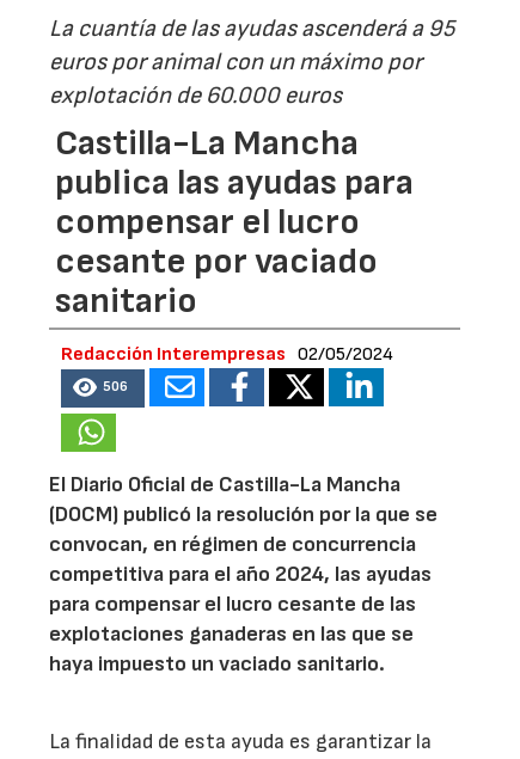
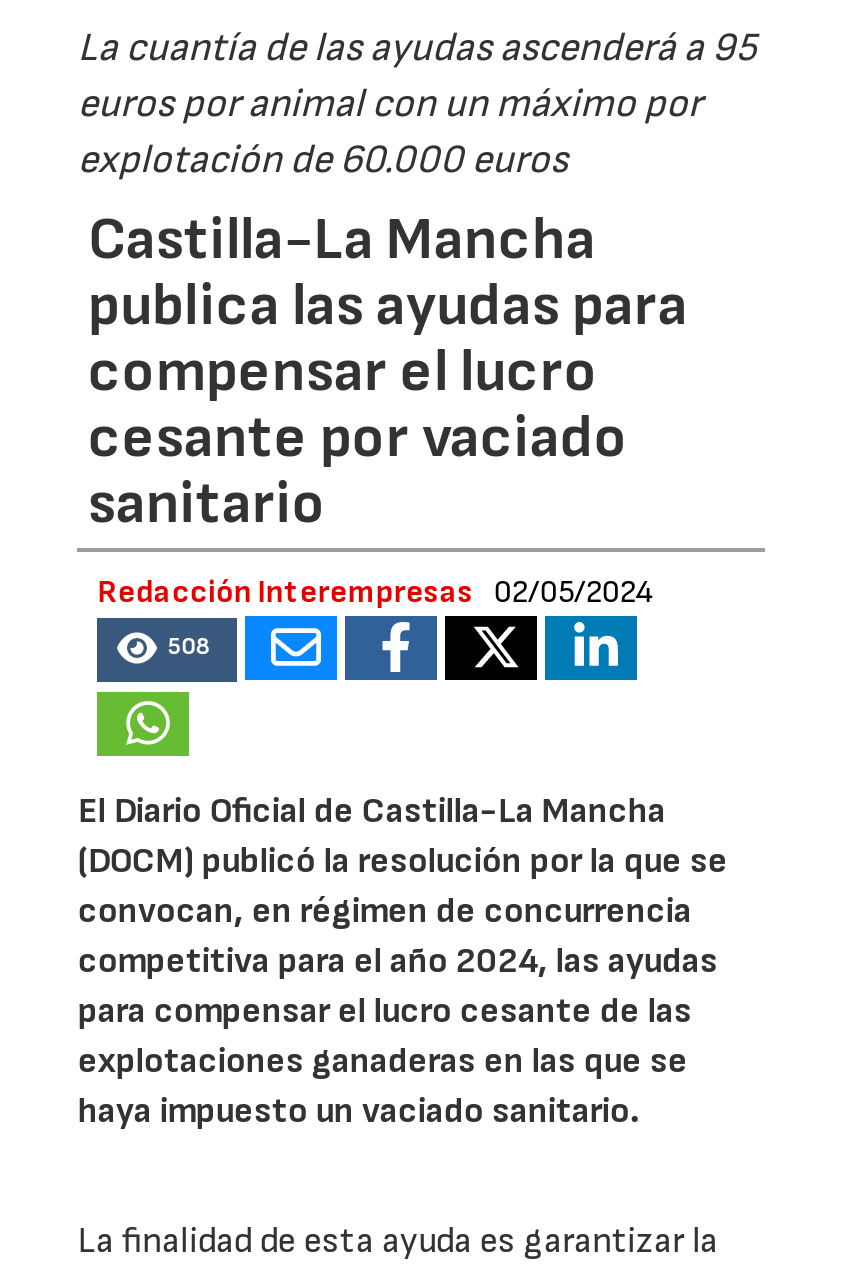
[103,378,128,396] 506 -> [168,632,212,662] 508

